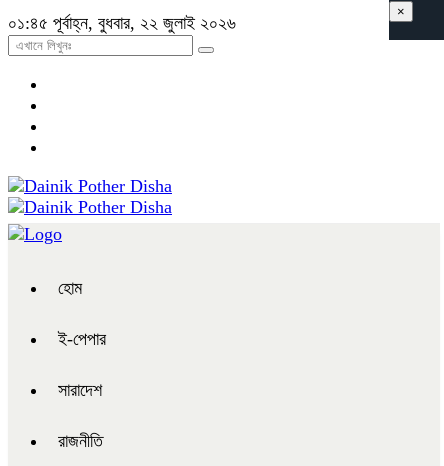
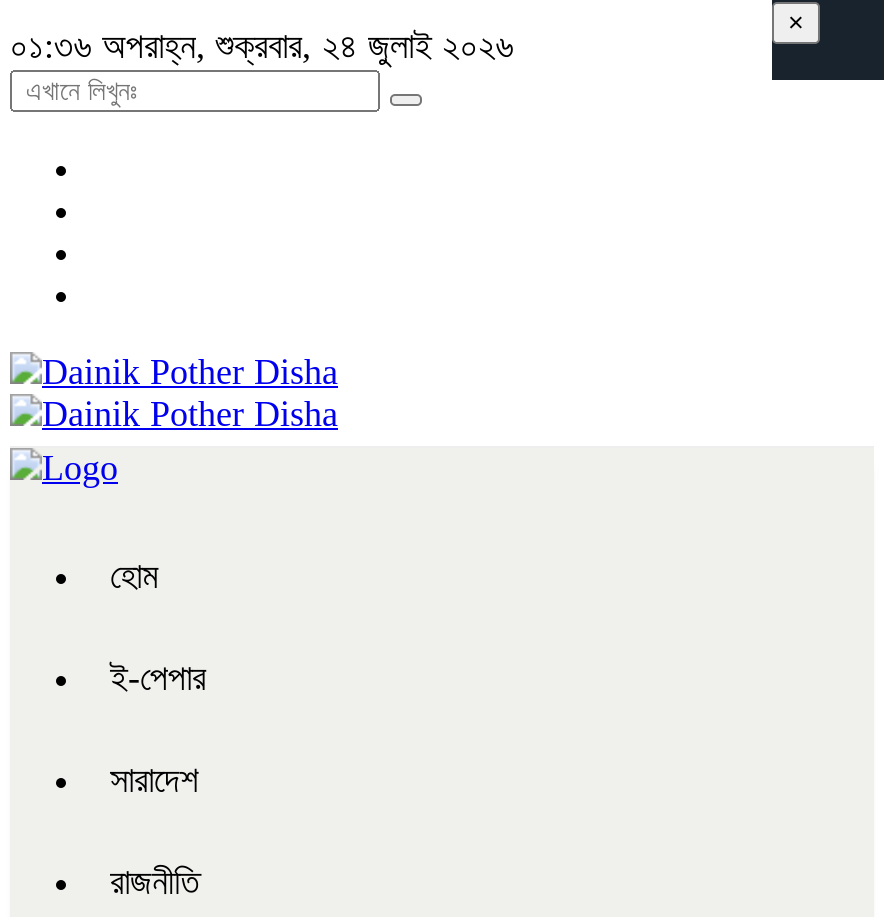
[8,13,236,33] ০১:৪৫ পূর্বাহ্ন, বুধবার, ২২ জুলাই ২০২৬ -> [10,26,514,66] ০১:৩৬ অপরাহ্ন, শুক্রবার, ২৪ জুলাই ২০২৬

